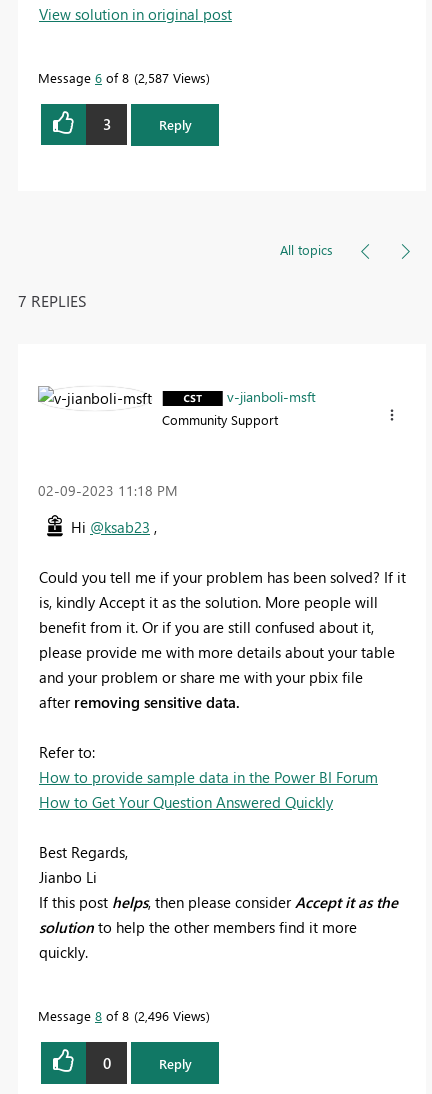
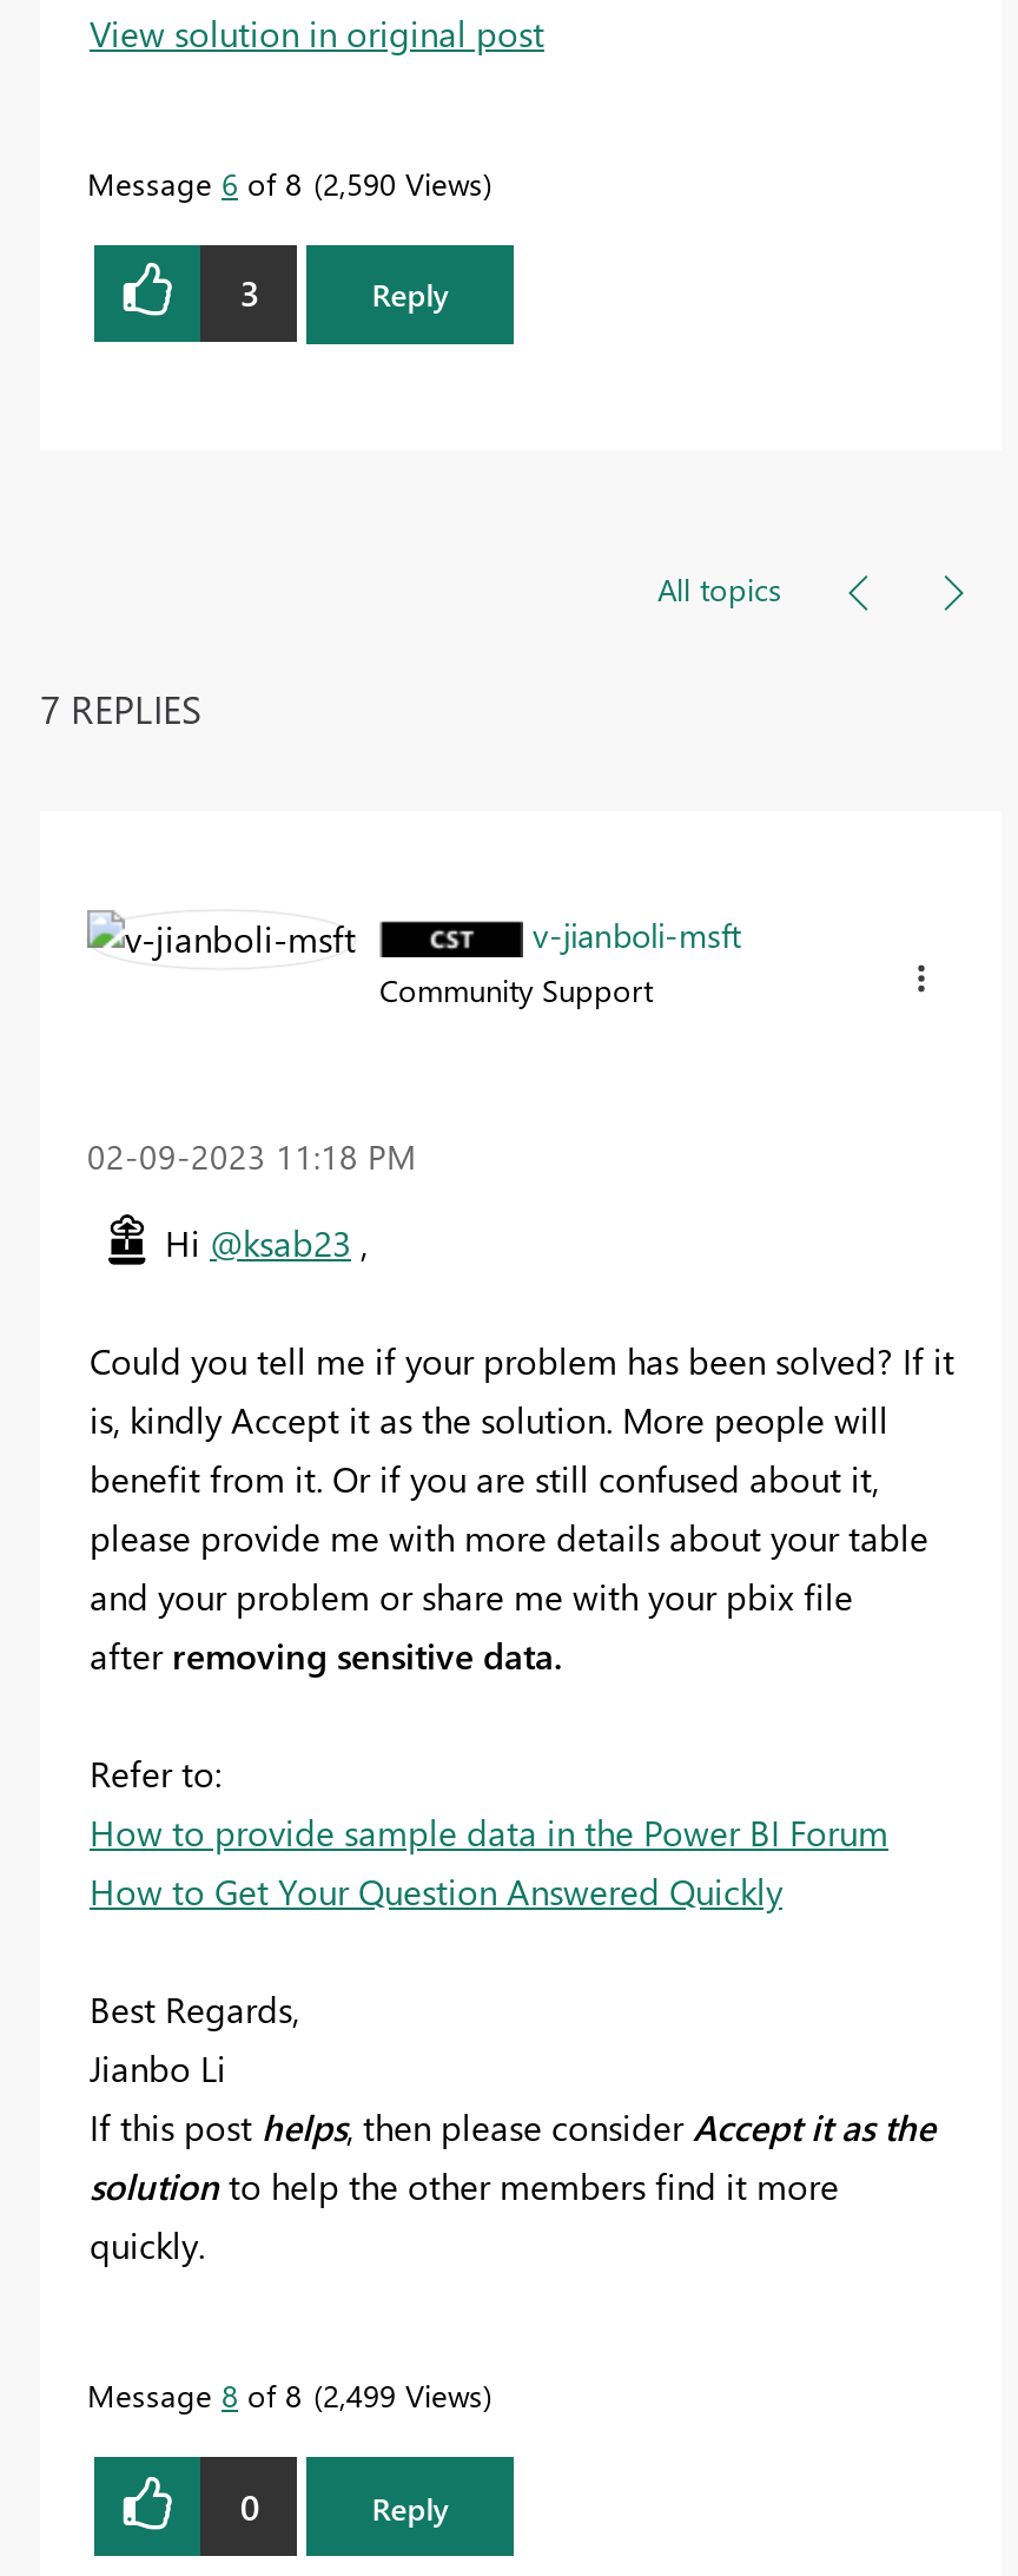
[38,69,206,86] Message 6 of 8 2,587 Views -> [87,162,483,202] Message 6 of 8 2,590 Views
[38,1007,206,1024] Message 8 of 8 2,496 Views -> [87,2375,483,2415] Message 8 of 8 2,499 Views

